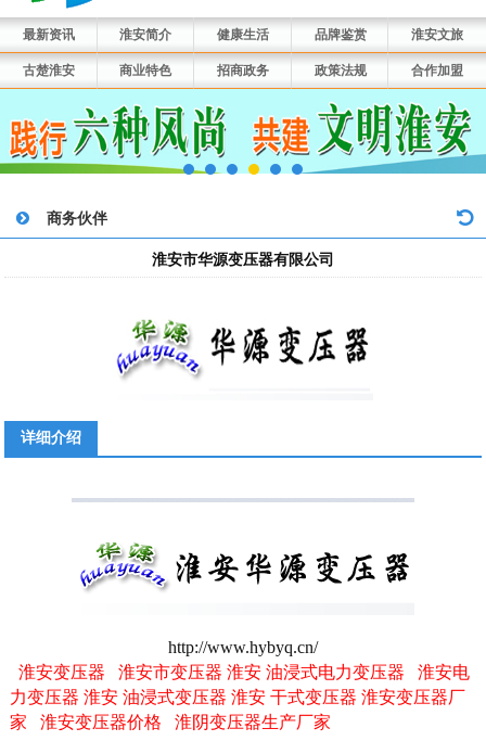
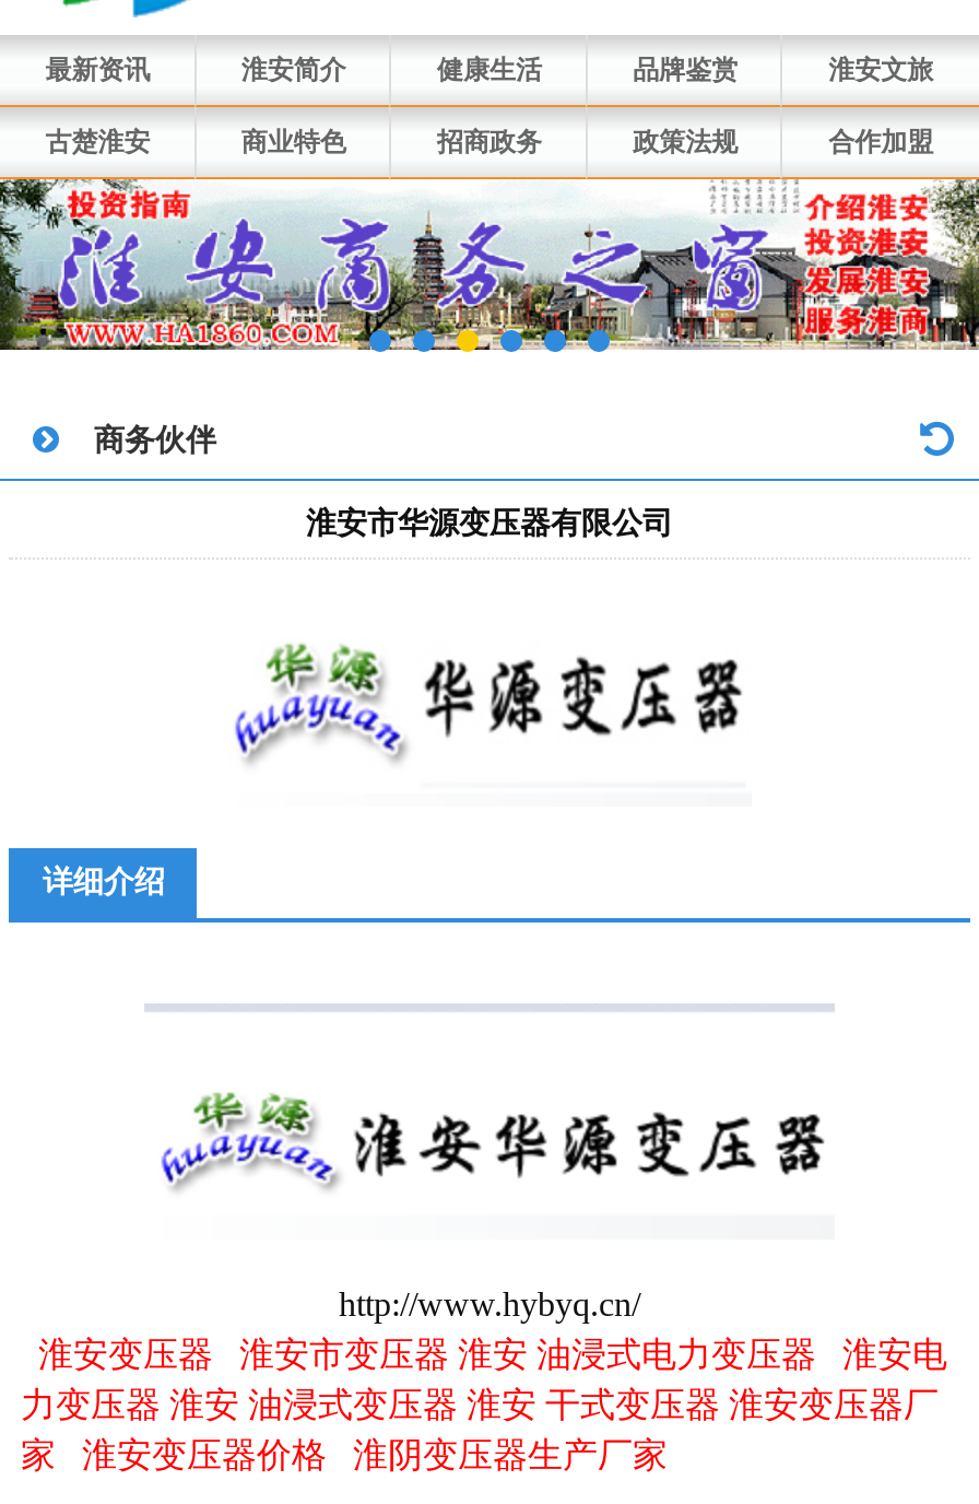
[3,89,483,176] [image] -> [7,177,972,354] [image]

